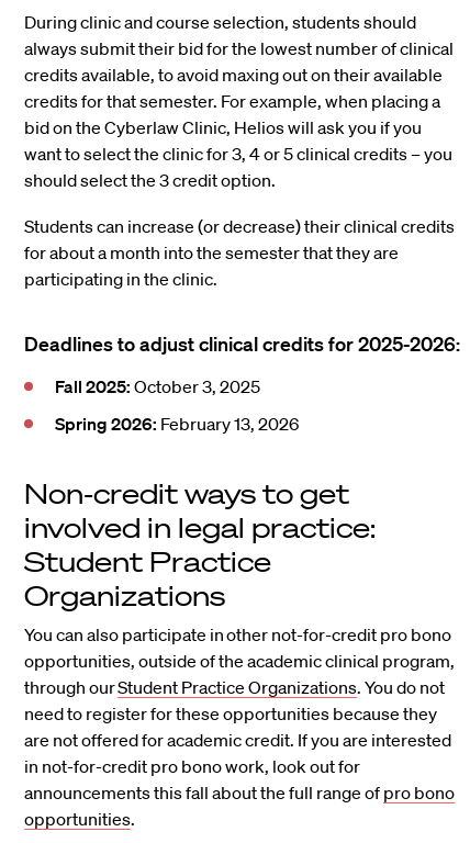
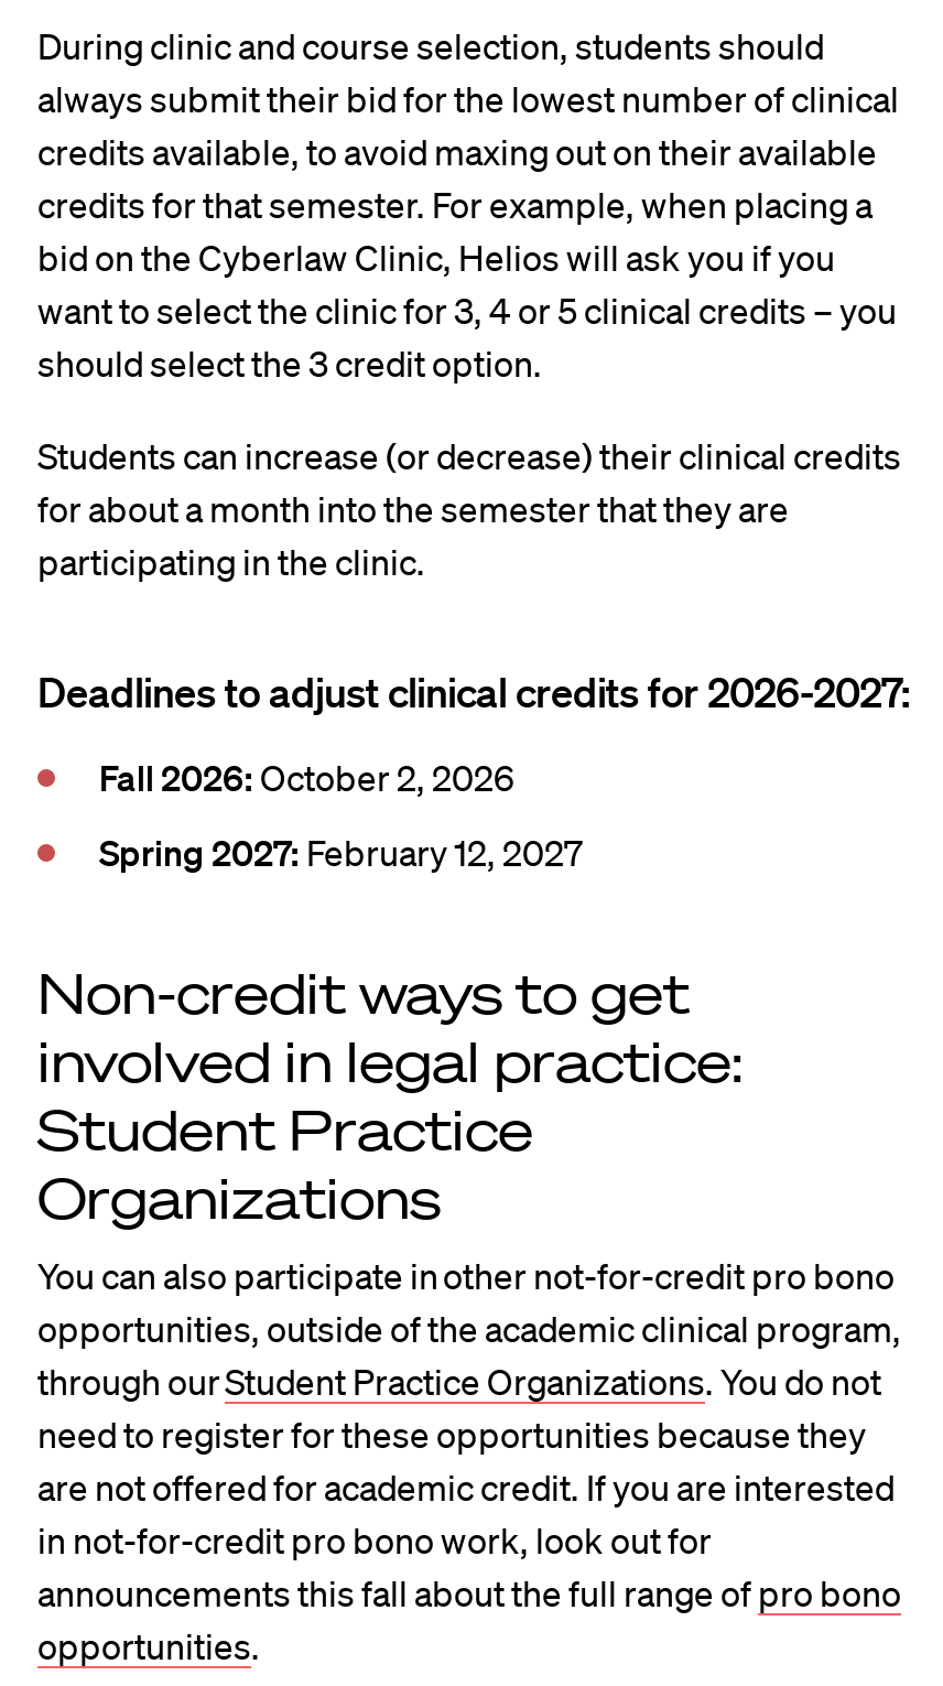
[24,331,460,356] Deadlines to adjust clinical credits for 2025-2026: -> [37,668,910,716] Deadlines to adjust clinical credits for 2026-2027:
[55,375,260,397] Fall 2025: October 3, 2025 -> [99,756,513,800] Fall 2026: October 2, 2026
[55,413,299,435] Spring 2026: February 13, 2026 -> [99,831,584,875] Spring 2027: February 12, 2027

